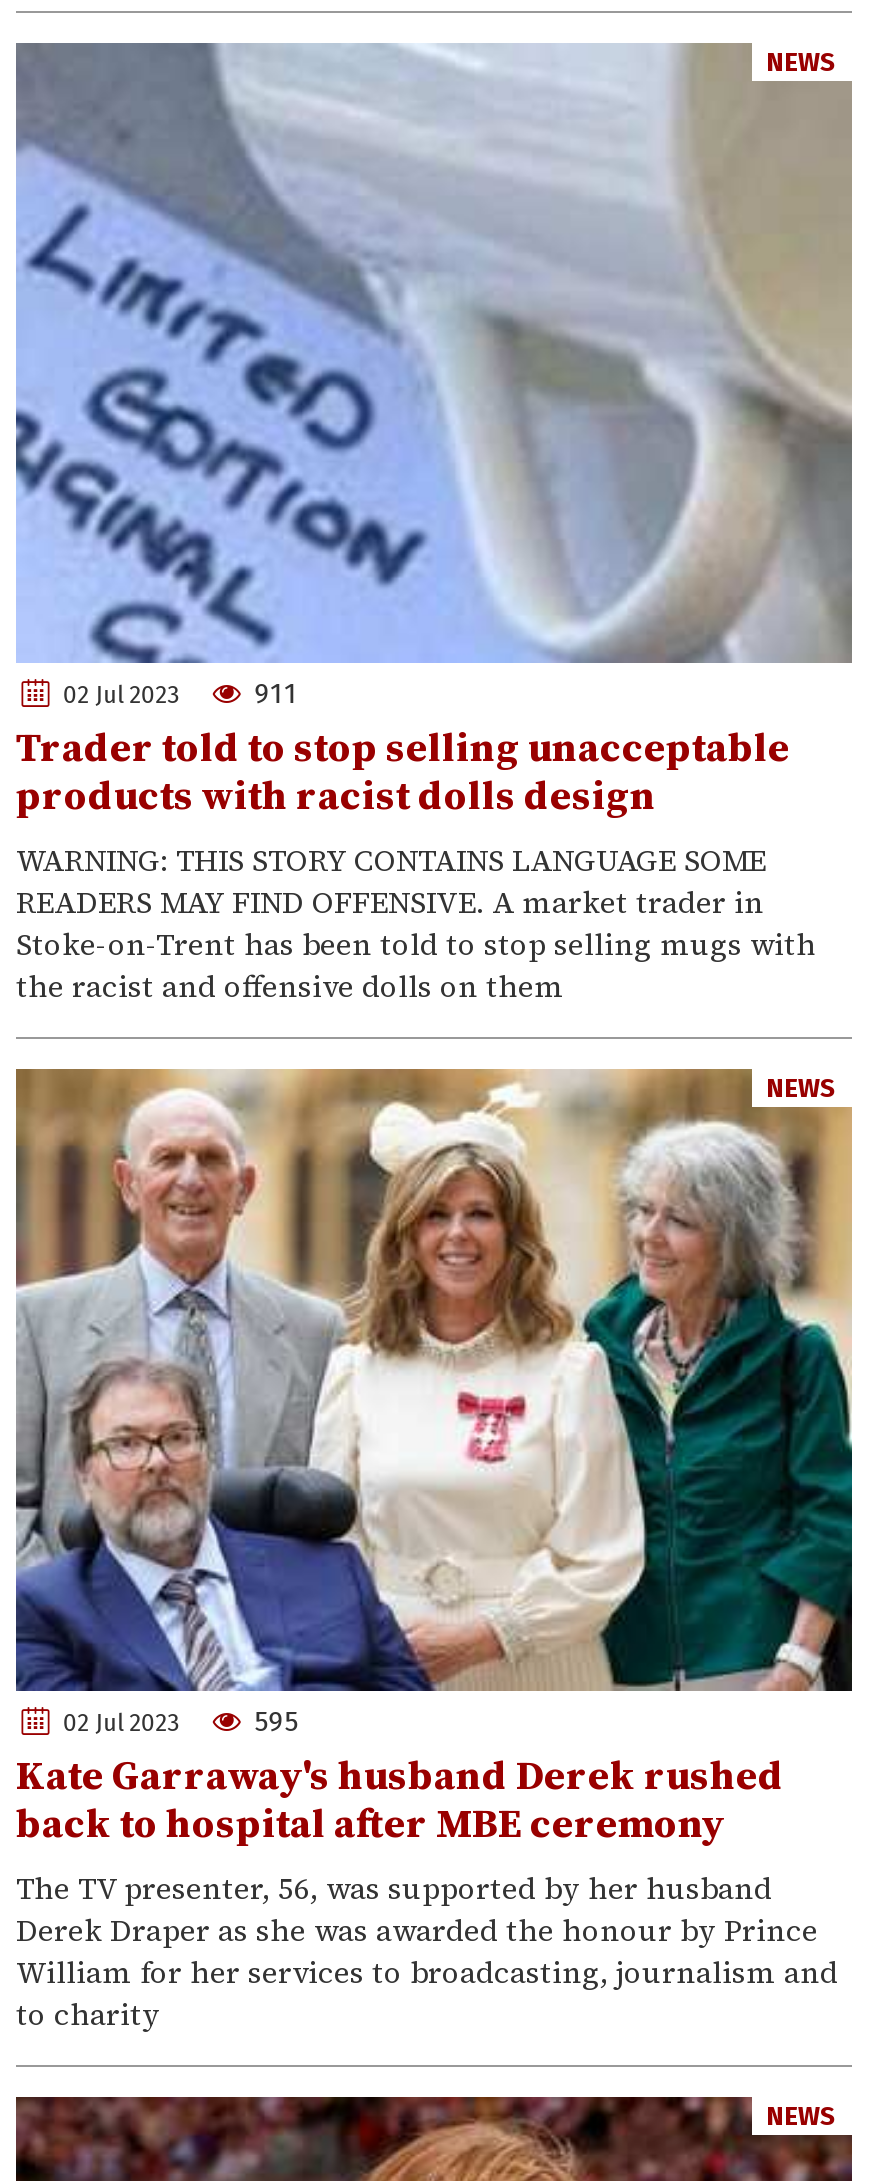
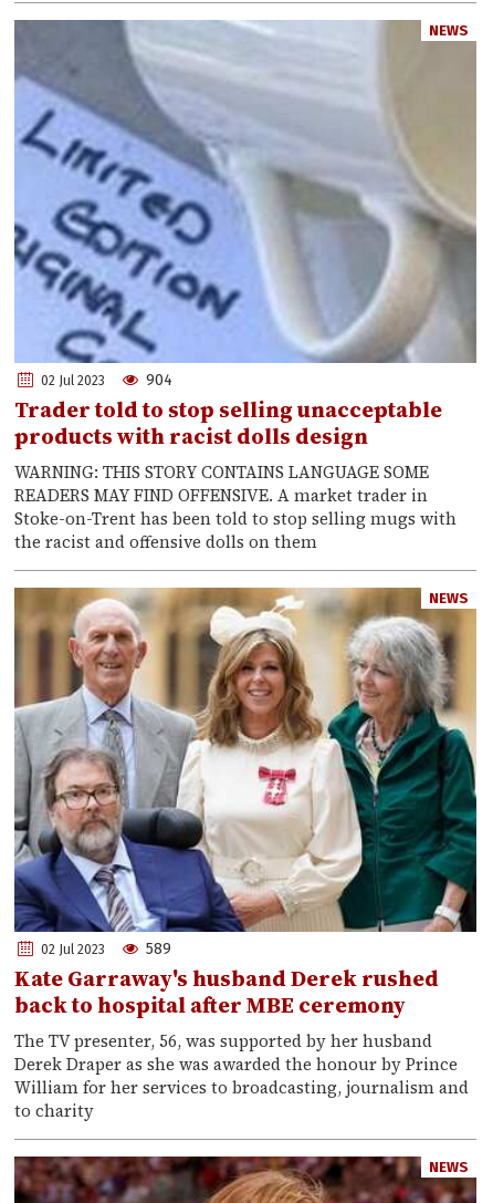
[246,677,298,711] 911 -> [142,371,173,390] 904
[246,1704,298,1738] 595 -> [142,939,172,958] 589

